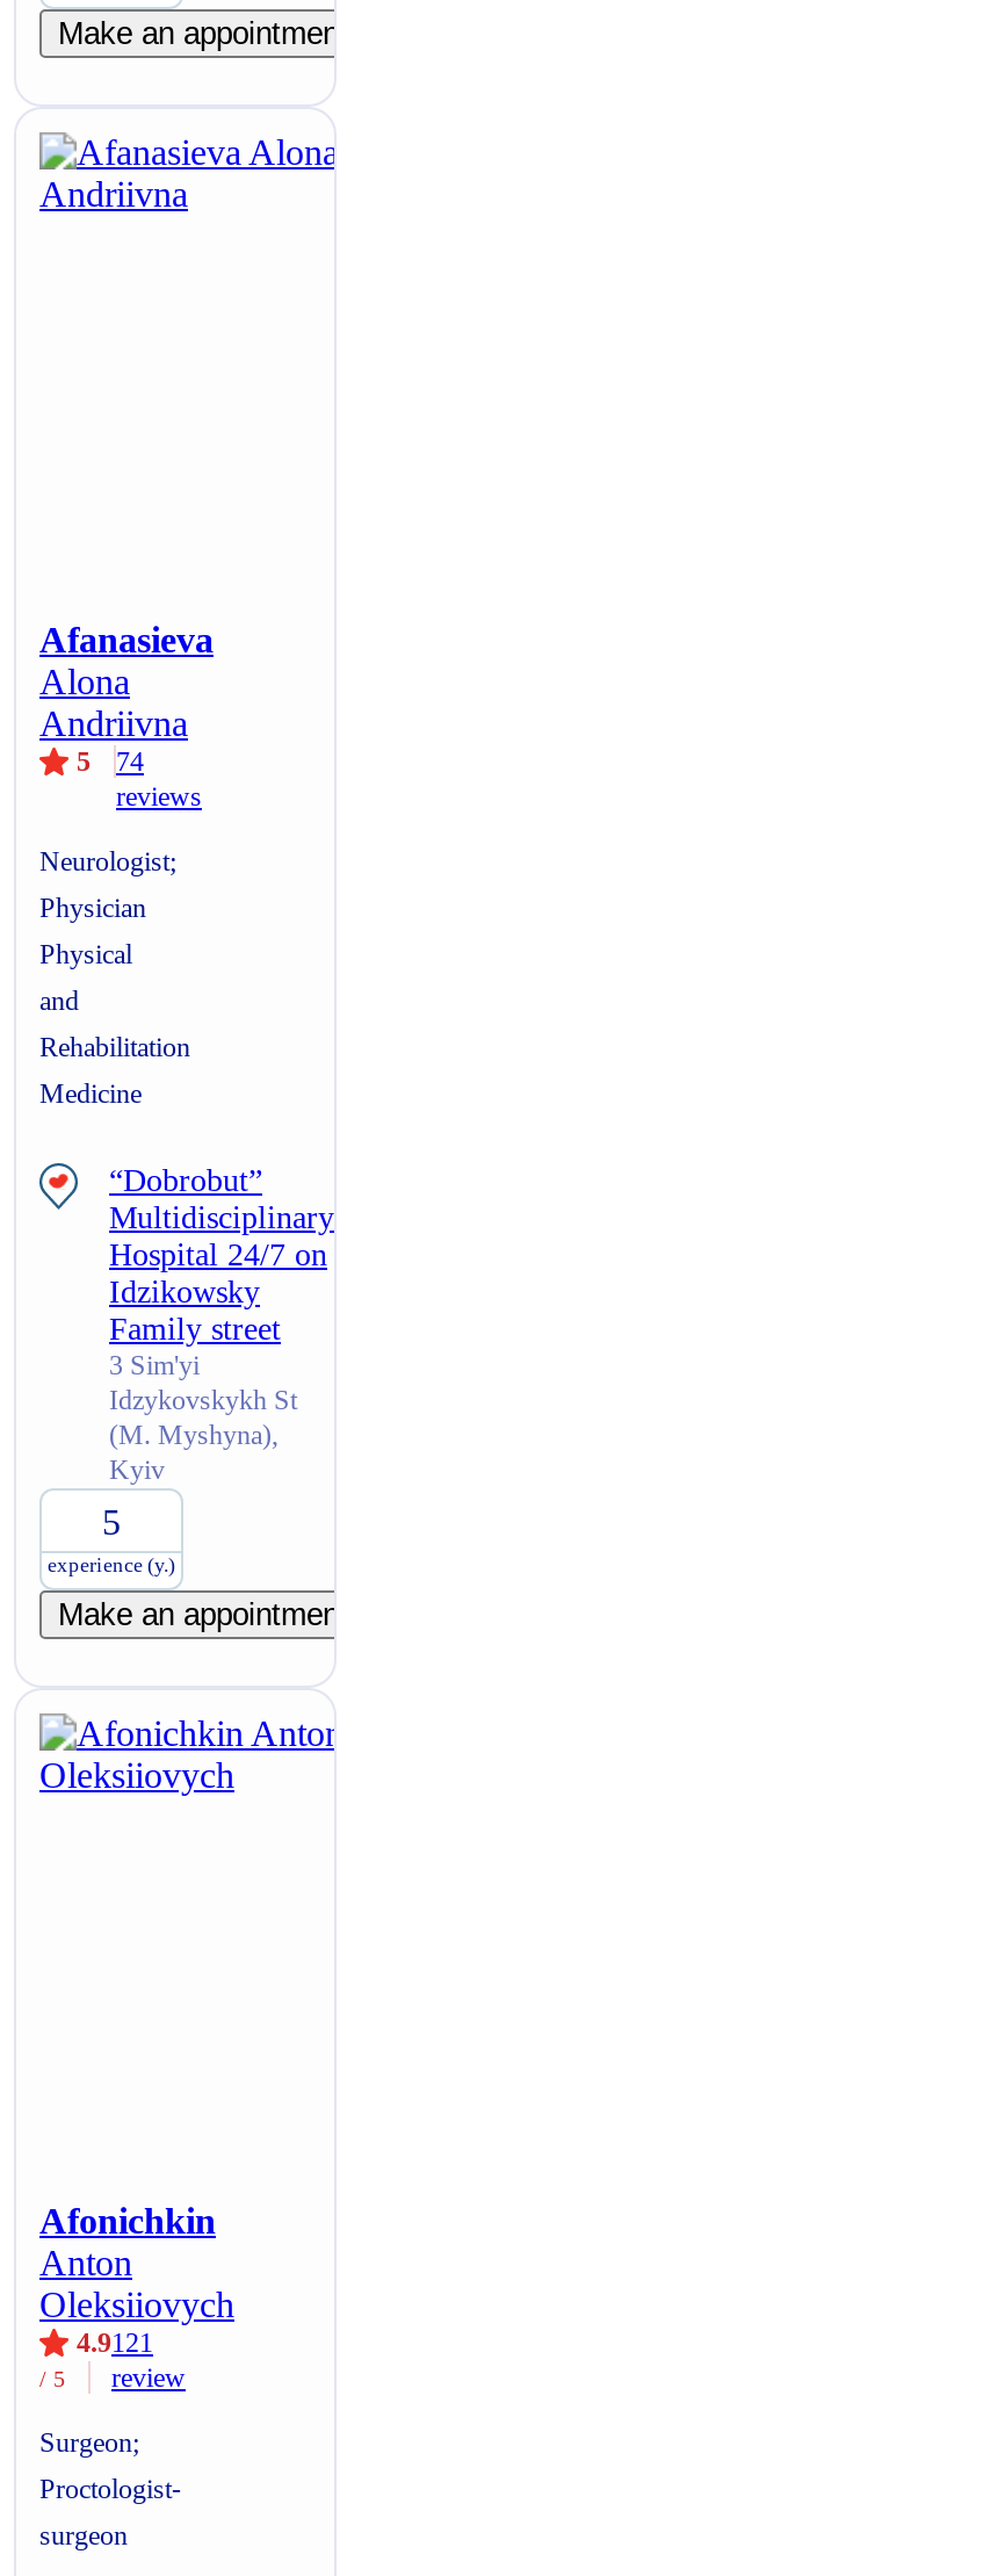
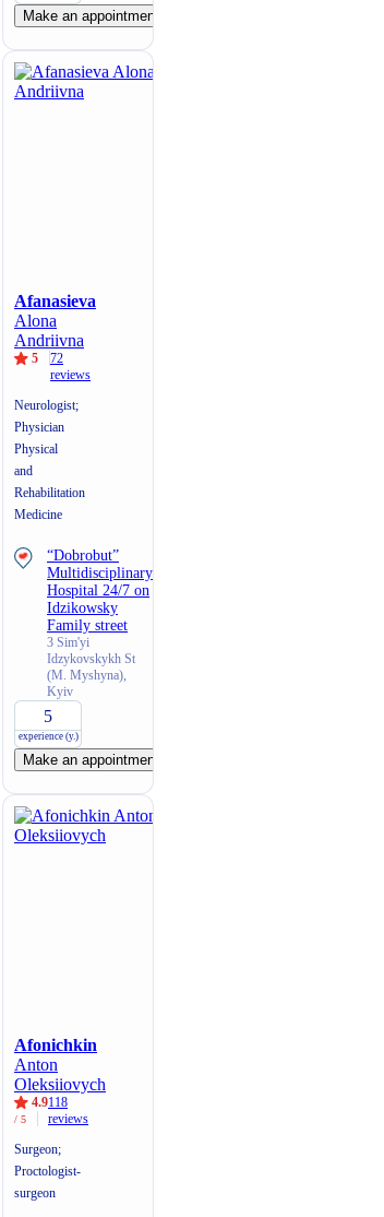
[77,745,144,778] 5 74 -> [32,351,63,366] 5 72
[111,2326,186,2394] 121 | review -> [48,1095,88,1126] 118 | reviews

